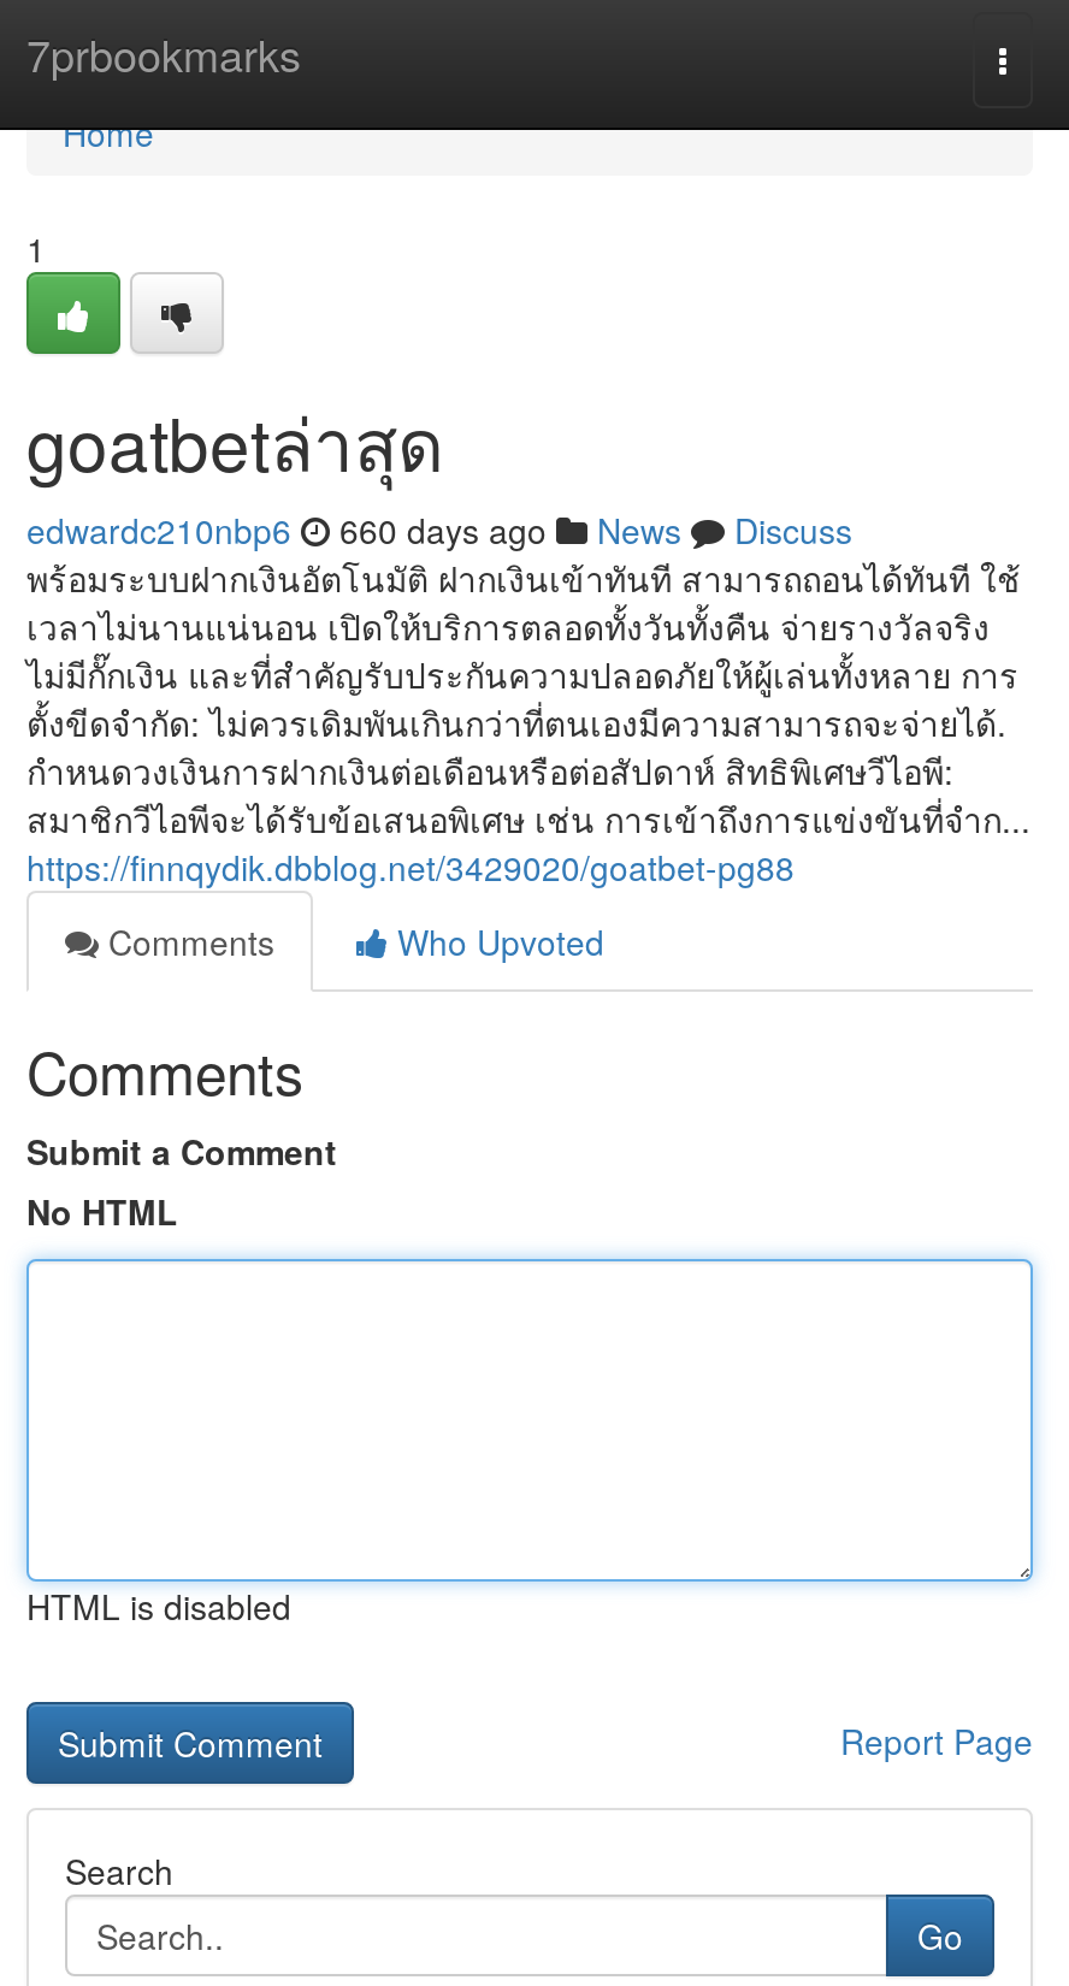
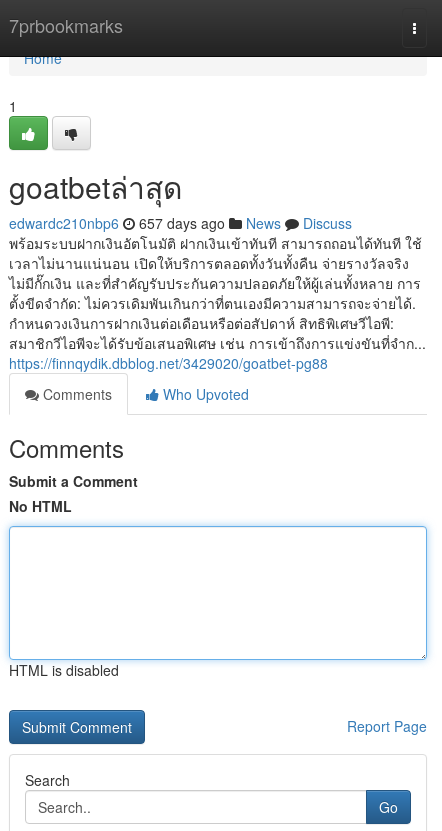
[26,506,852,554] edwardc210nbp6 660 days ago News Discuss -> [9,213,352,233] edwardc210nbp6 657 days ago News Discuss

